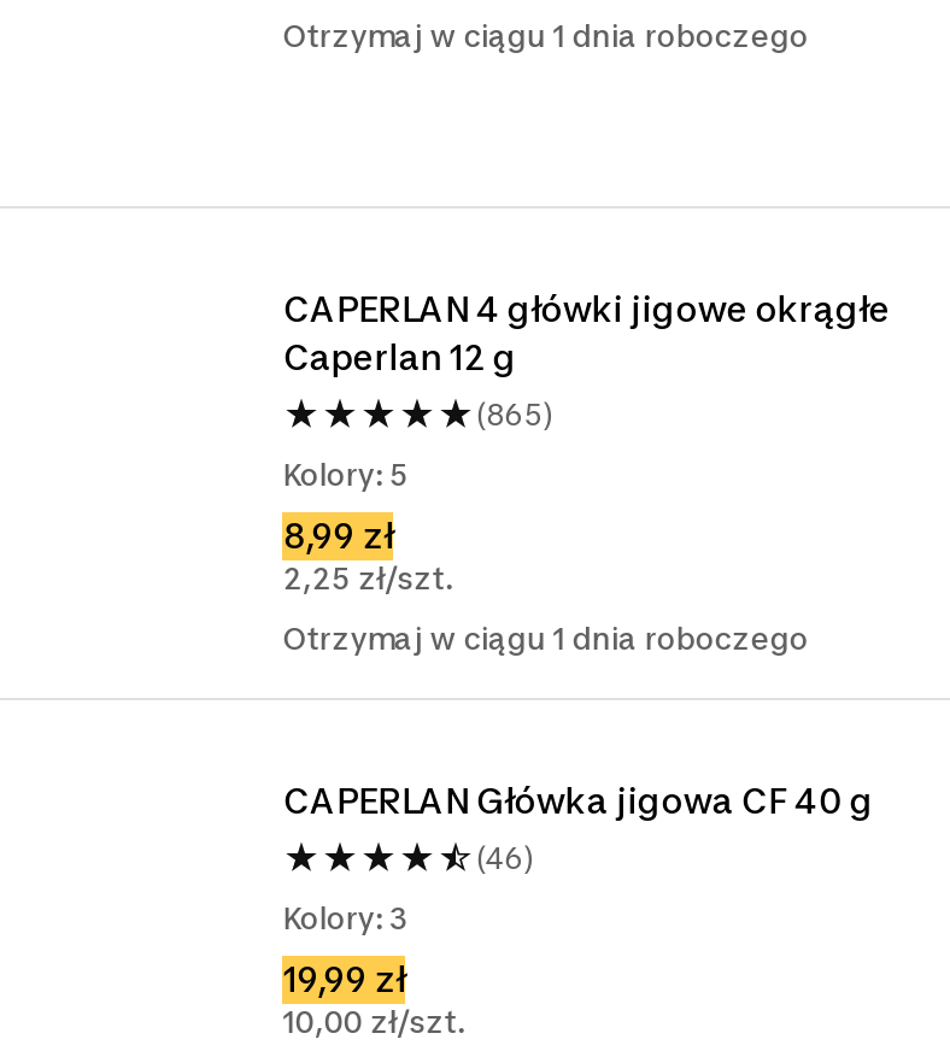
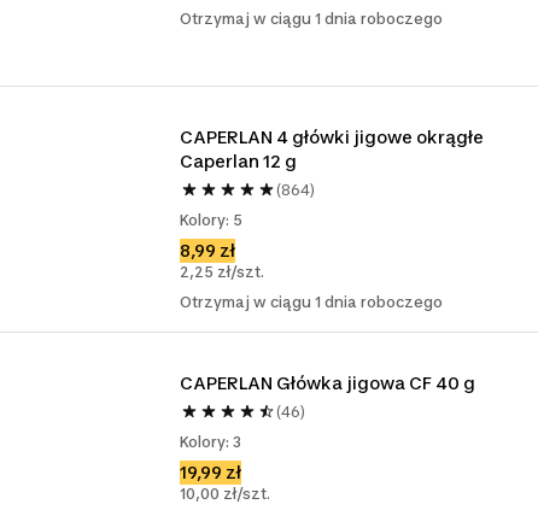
[476,396,553,432] (865) -> [277,181,315,199] (864)

